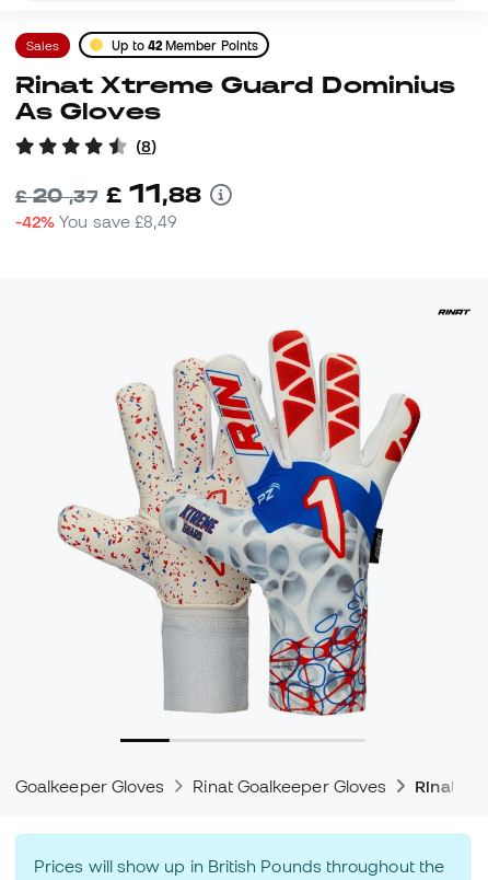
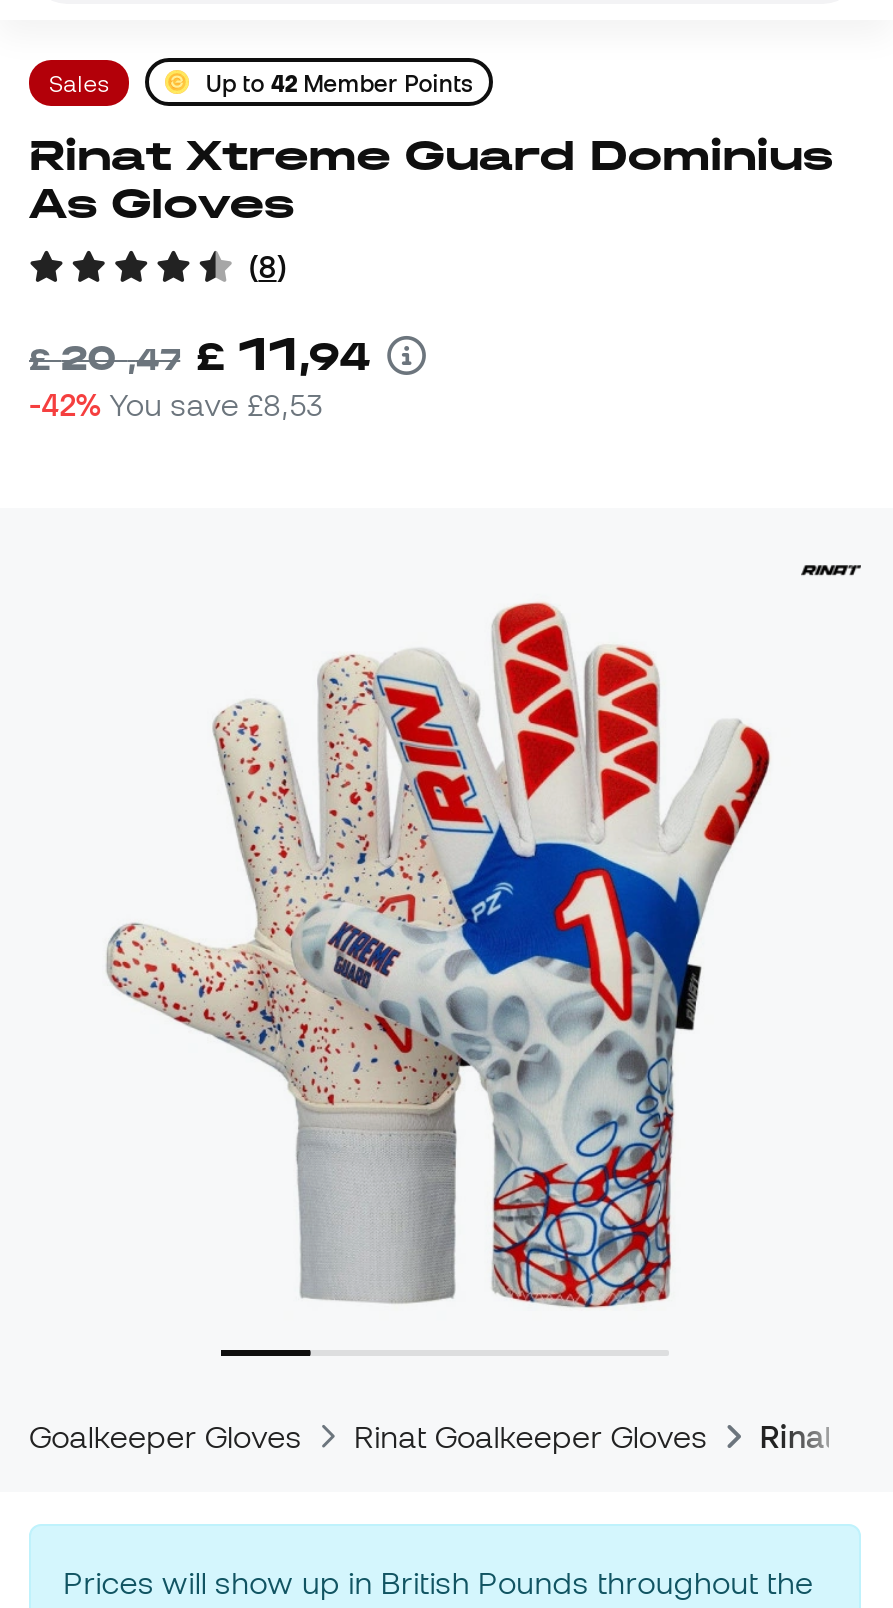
[15,179,202,208] £20,37 £ 11,88 -> [29,326,371,380] £20,47 £ 11,94
[15,211,178,231] -42% You save £8,49 -> [29,386,324,422] -42% You save £8,53

